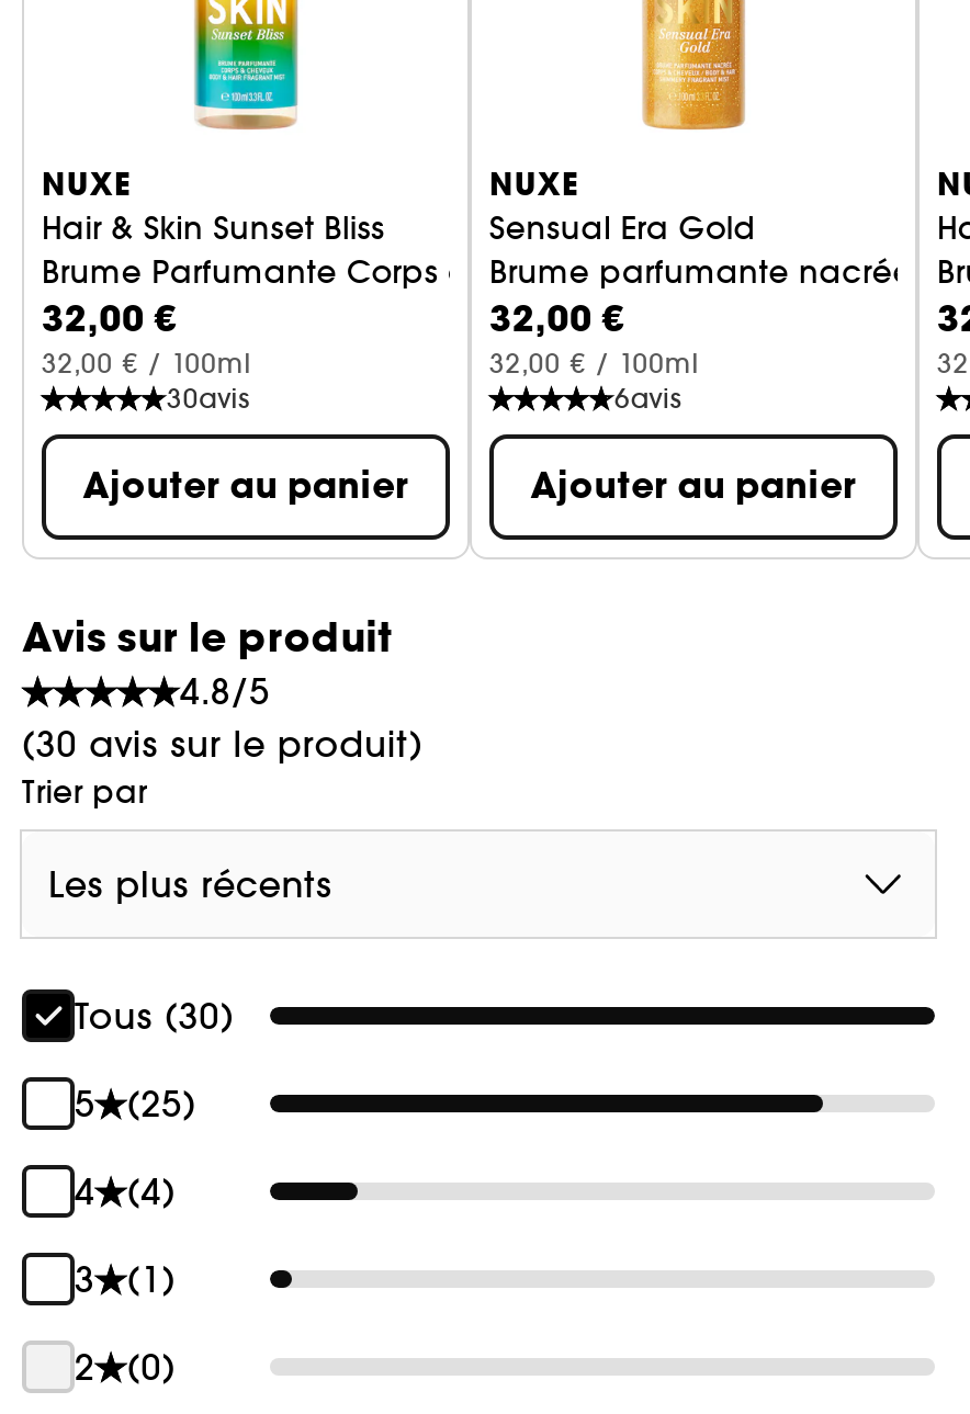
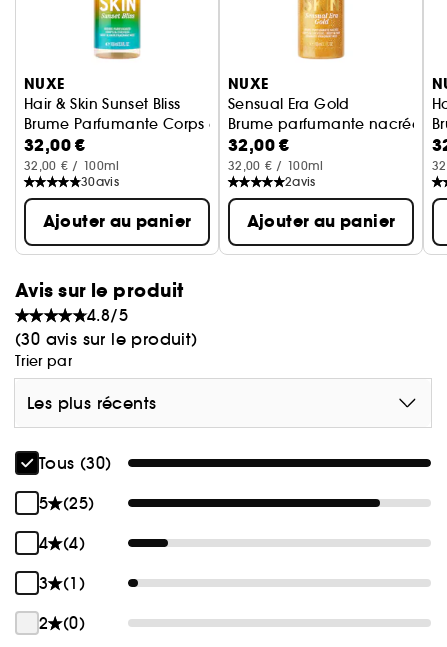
[614,382,681,415] 6avis -> [285,174,315,189] 2avis

